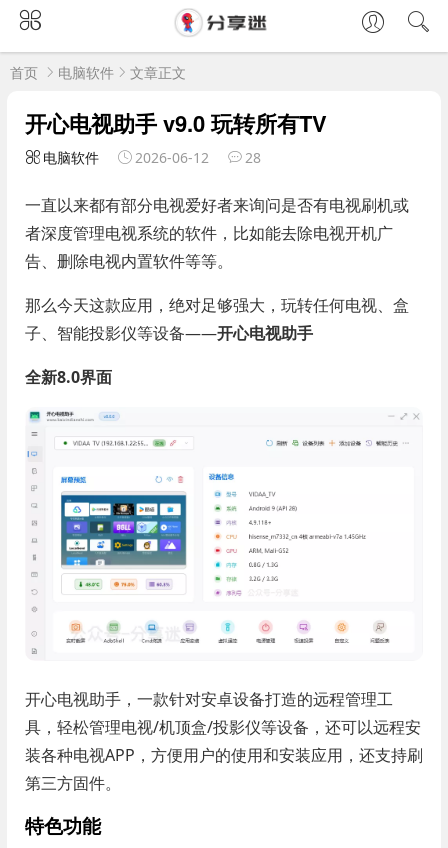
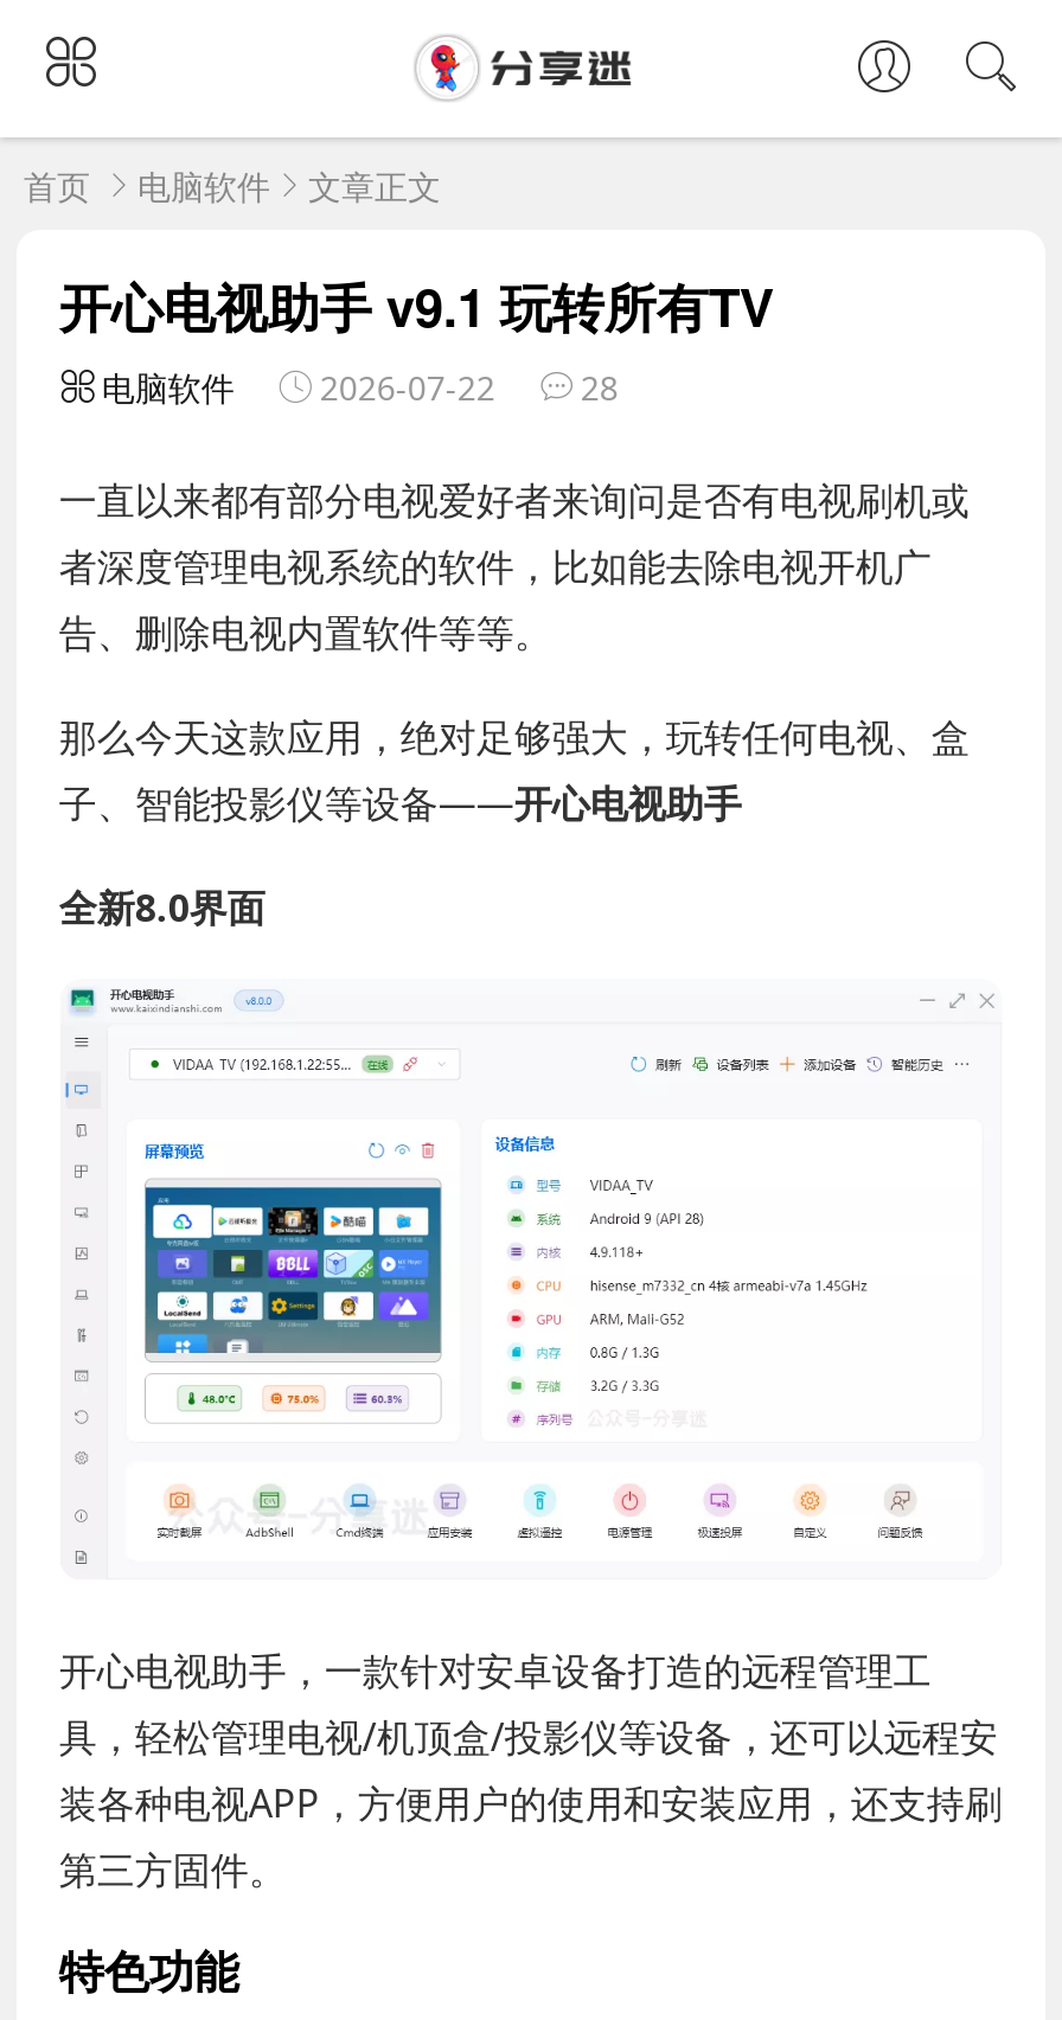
[25,107,327,139] 开心电视助手 v9.0 玩转所有TV -> [59,268,775,343] 开心电视助手 v9.1 玩转所有TV
[43,148,261,167] 电脑软件 2026-06-12 28 -> [102,365,618,410] 电脑软件 2026-07-22 28

